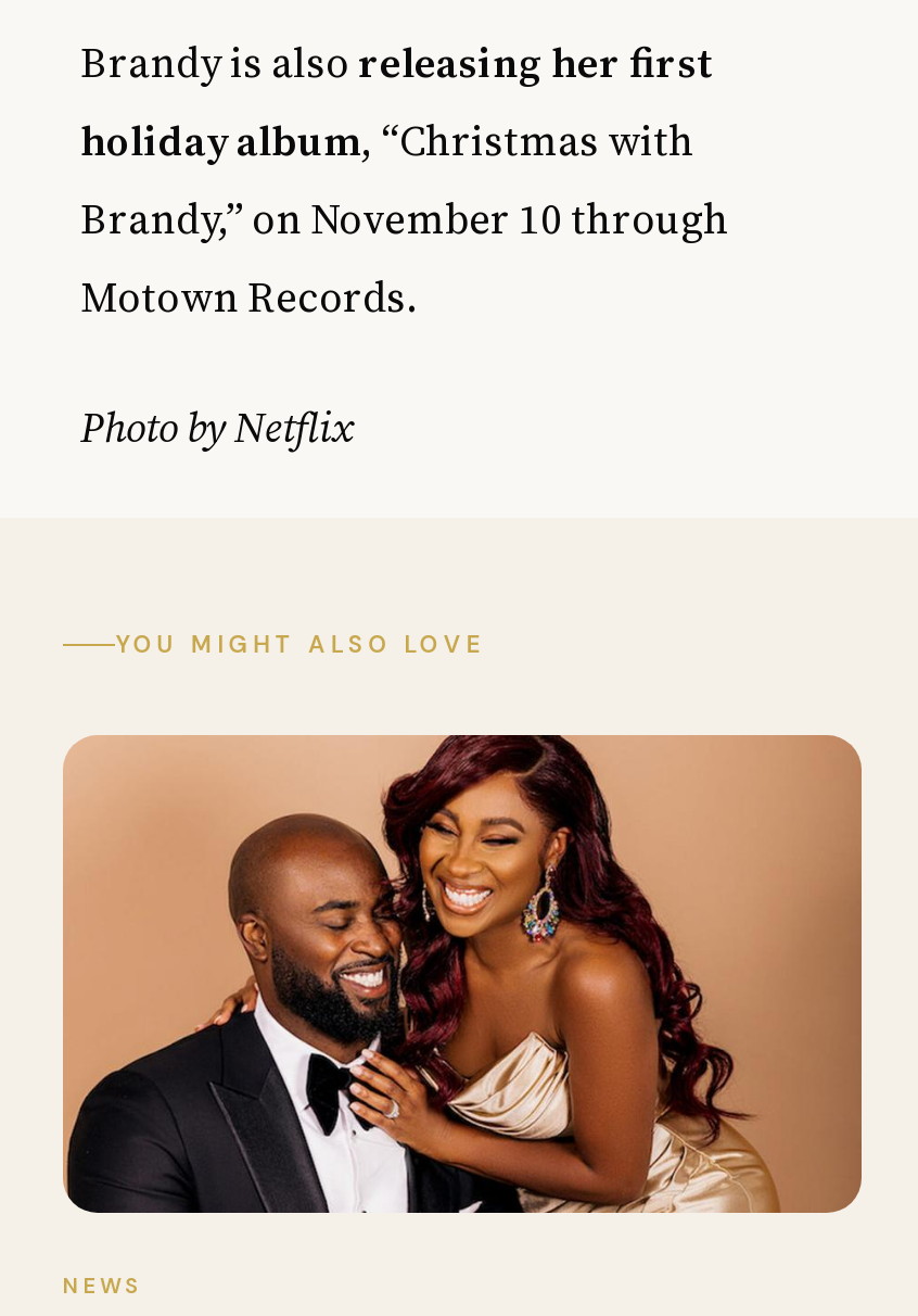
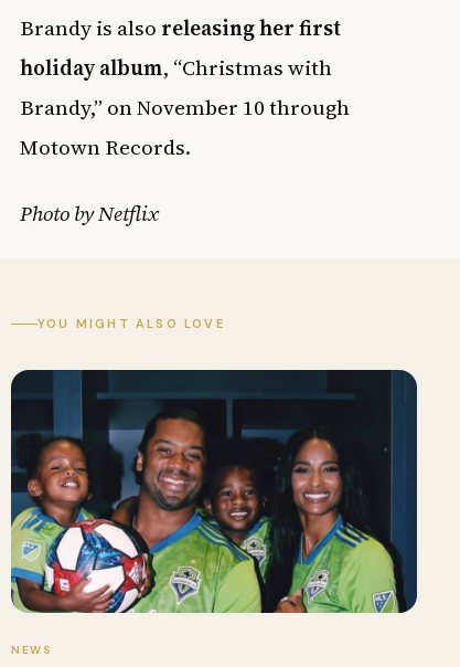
[61,733,864,1215] [image] -> [10,369,418,614] [image]

